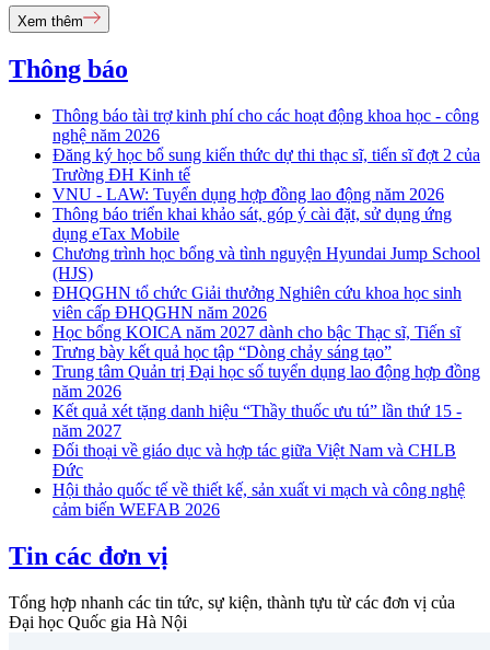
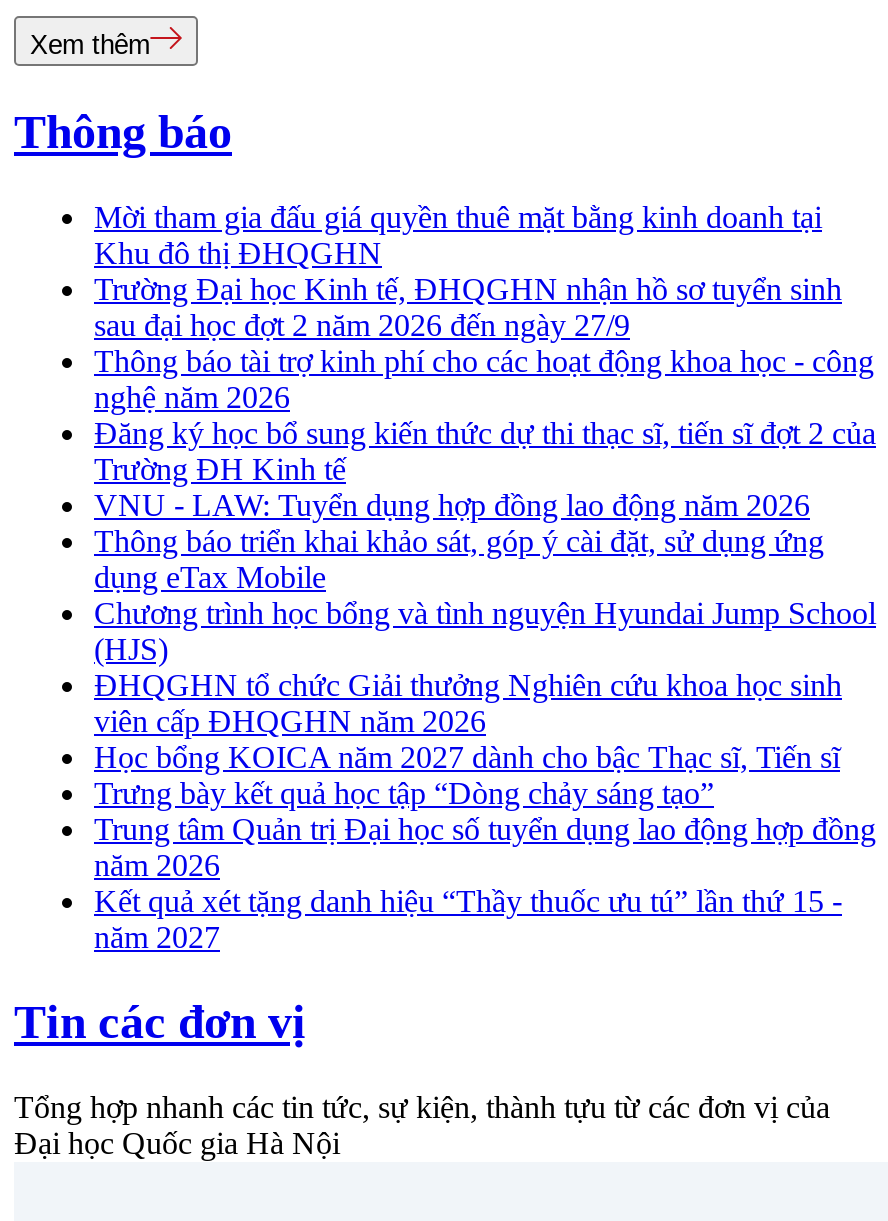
none -> [94,200,842,342] Mời tham gia đấu giá quyền thuê mặt bằng kinh doanh tại | Khu đô thị ĐHQGHN | Trường Đại học Kinh tế, ĐHQGHN nhận hồ sơ tuyển sinh | sau đại học đợt 2 năm 2026 đến ngày 27/9
moved [52,106,480,440] -> [94,344,876,954]: Thông báo tài trợ kinh phí cho các hoạt động khoa học - công | nghệ năm 2026 | Đăng ký học bổ sung kiến thức dự thi thạc sĩ, tiến sĩ đợt 2 của | ... | Kết quả xét tặng danh hiệu “Thầy thuốc ưu tú” lần thứ 15 - | năm 2027
[52,441,465,519] Đối thoại về giáo dục và hợp tác giữa Việt Nam và CHLB | Đức | Hội thảo quốc tế về thiết kế, sản xuất vi mạch và công nghệ | cảm biến WEFAB 2026 -> none

